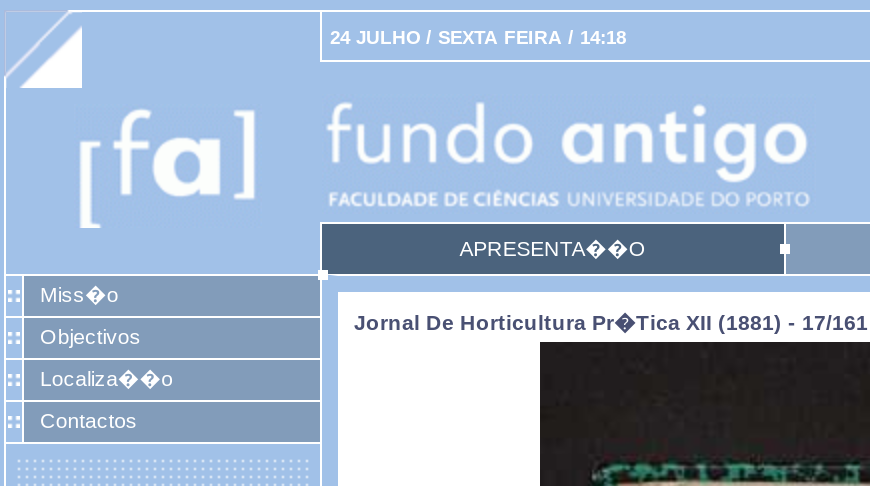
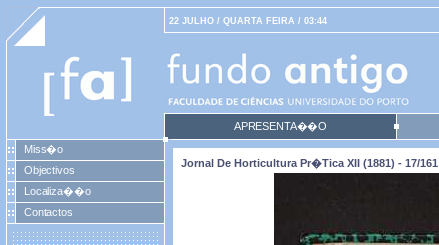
[330,28,626,48] 24 JULHO / SEXTA FEIRA / 14:18 -> [169,16,327,26] 22 JULHO / QUARTA FEIRA / 03:44

